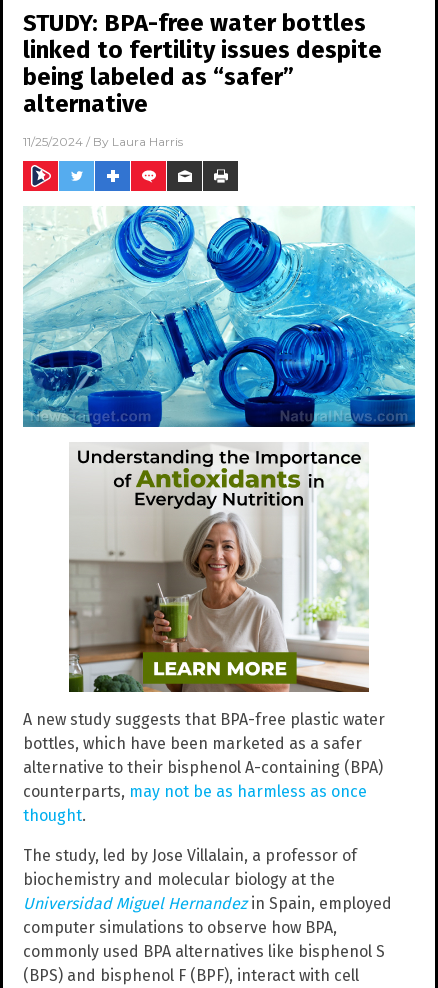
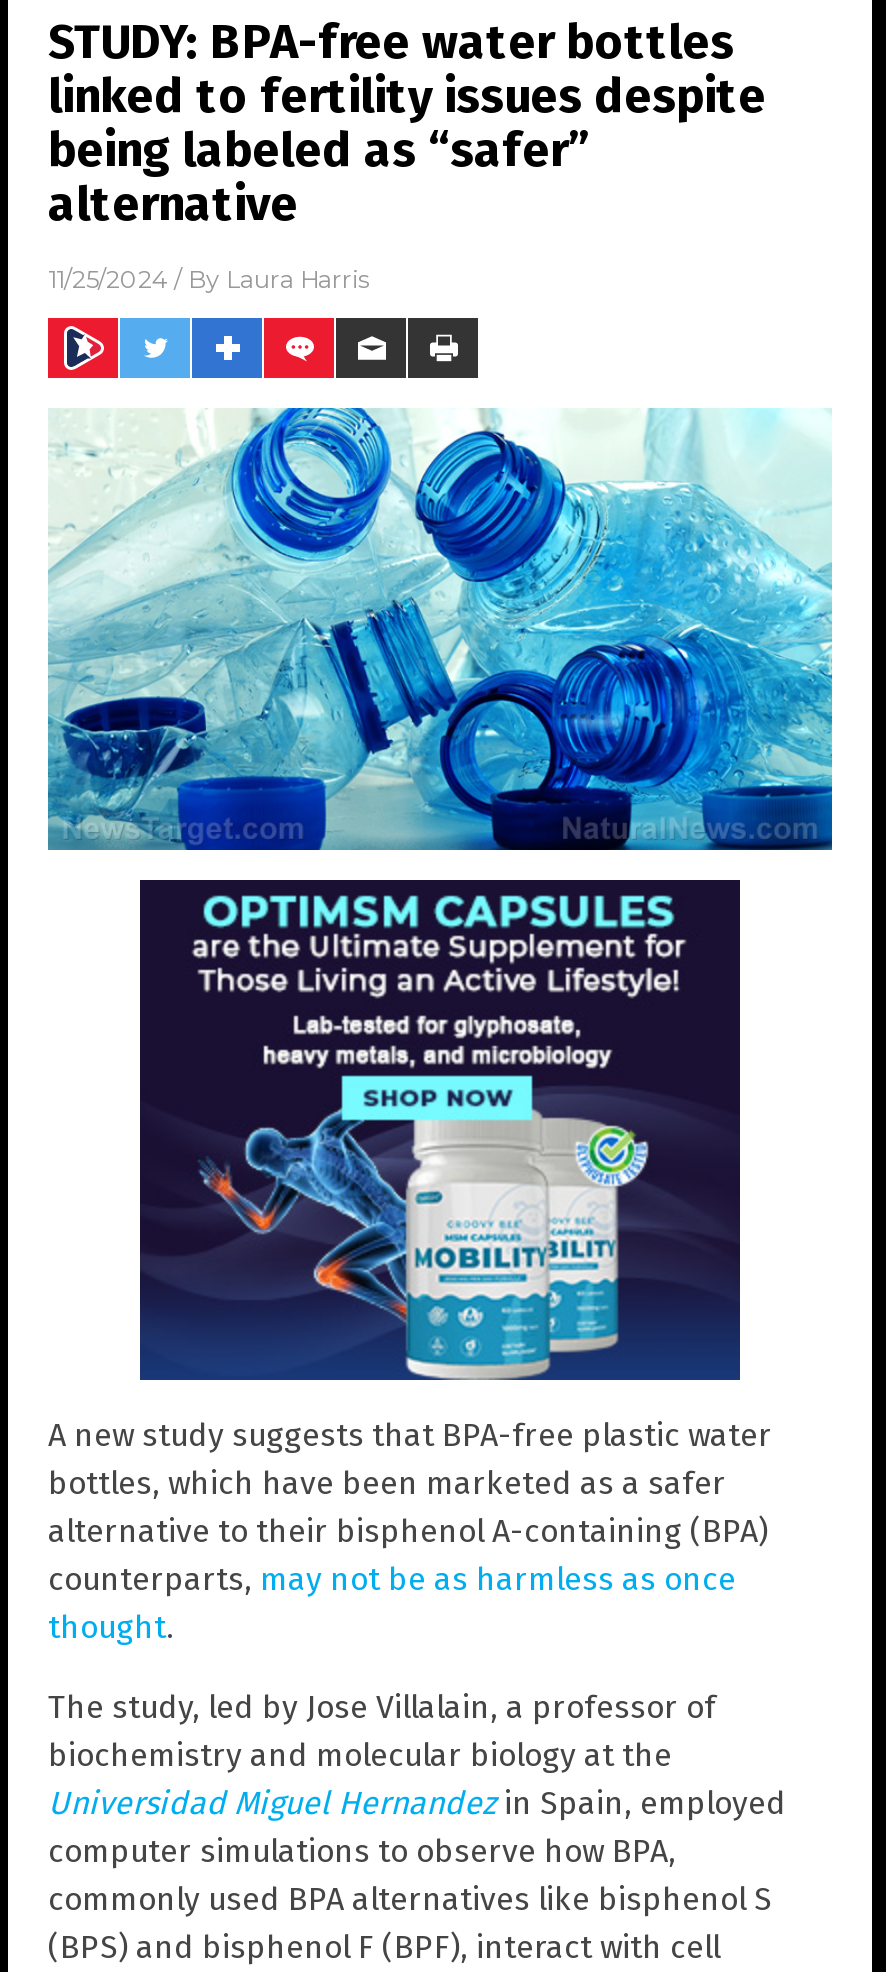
[68,442,370,693] [image] -> [138,878,742,1382] [image]

